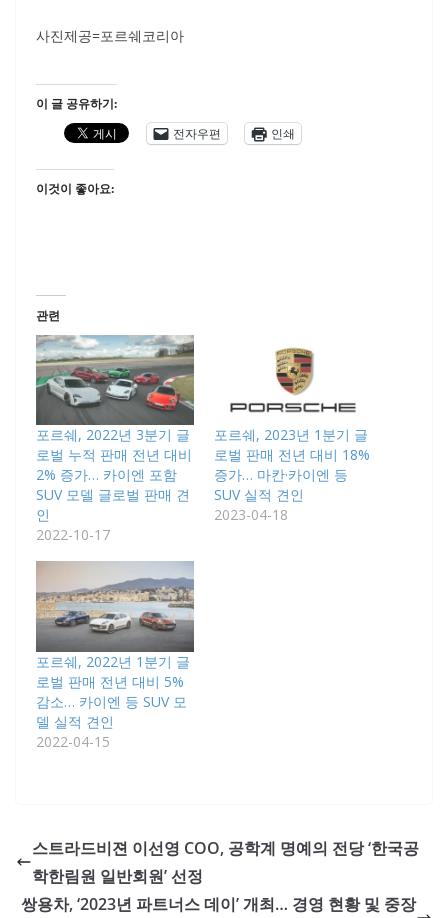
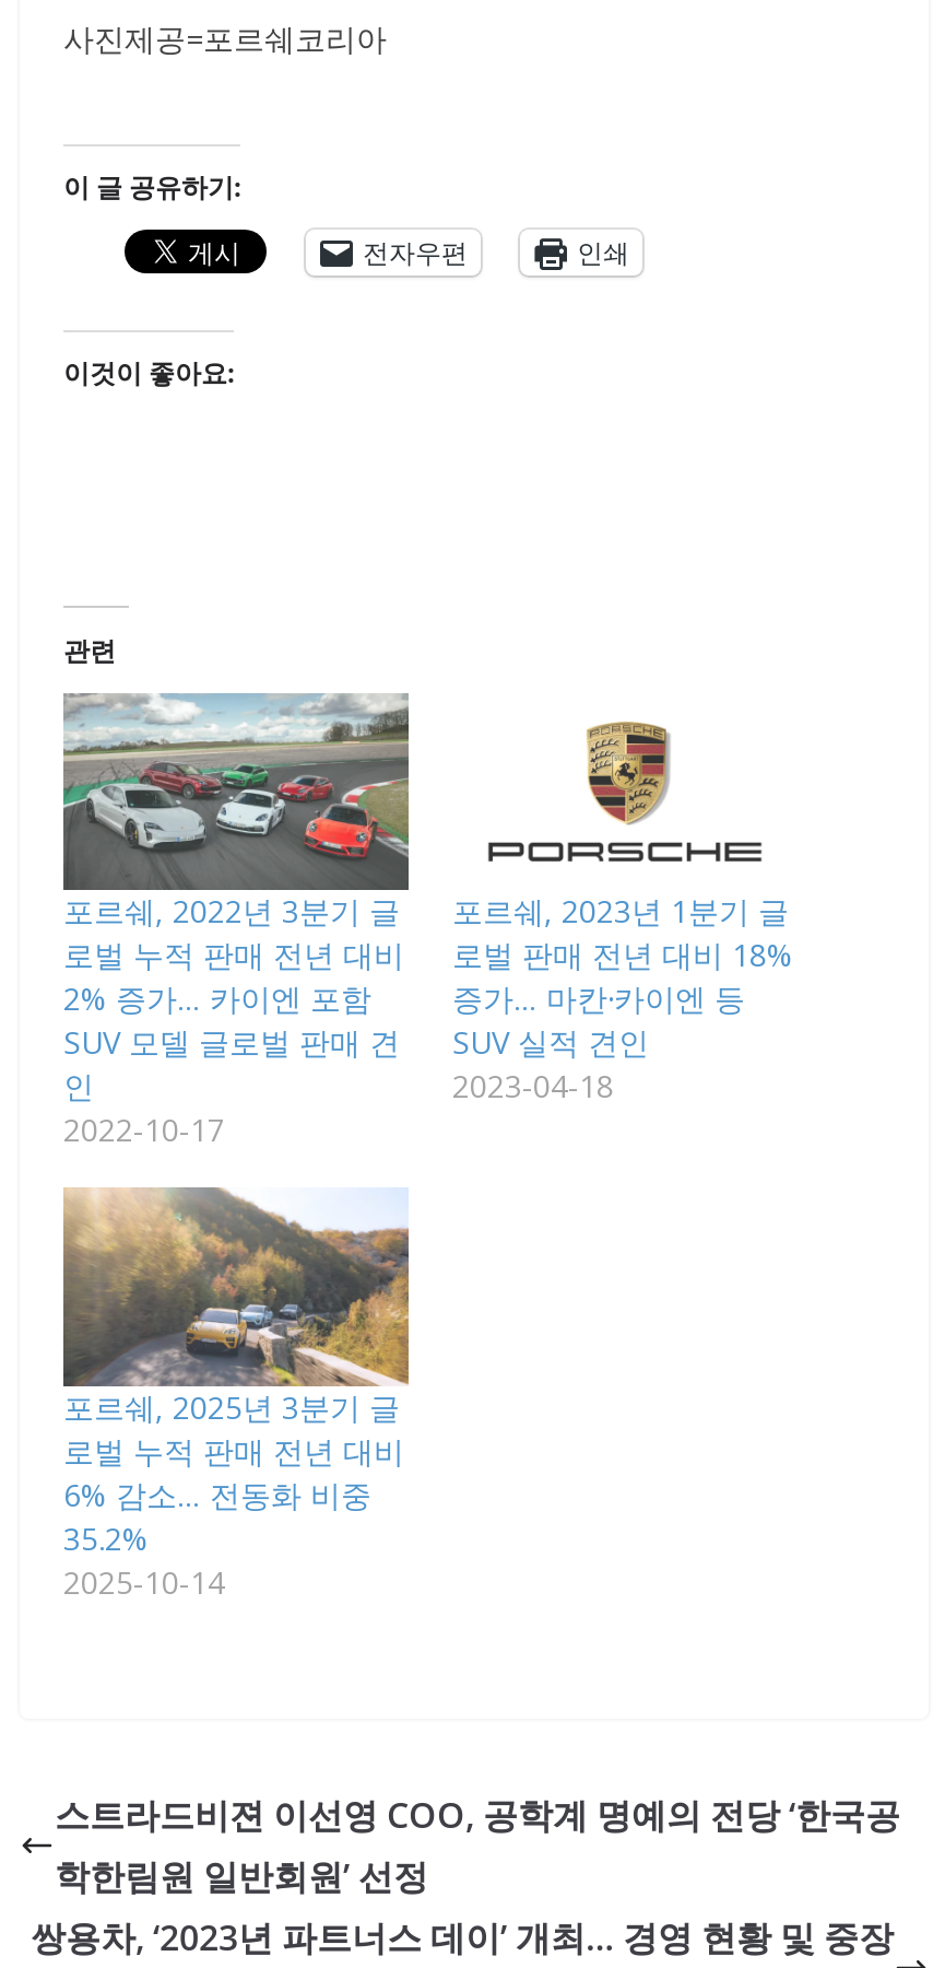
[35,561,195,750] [image] | 포르쉐, 2022년 1분기 글 | 로벌 판매 전년 대비 5% | 감소… 카이엔 등 SUV 모 | 델 실적 견인 | 2022-04-15 -> [61,1187,411,1602] [image] | 포르쉐, 2025년 3분기 글 | 로벌 누적 판매 전년 대비 | 6% 감소… 전동화 비중 | 35.2% | 2025-10-14

